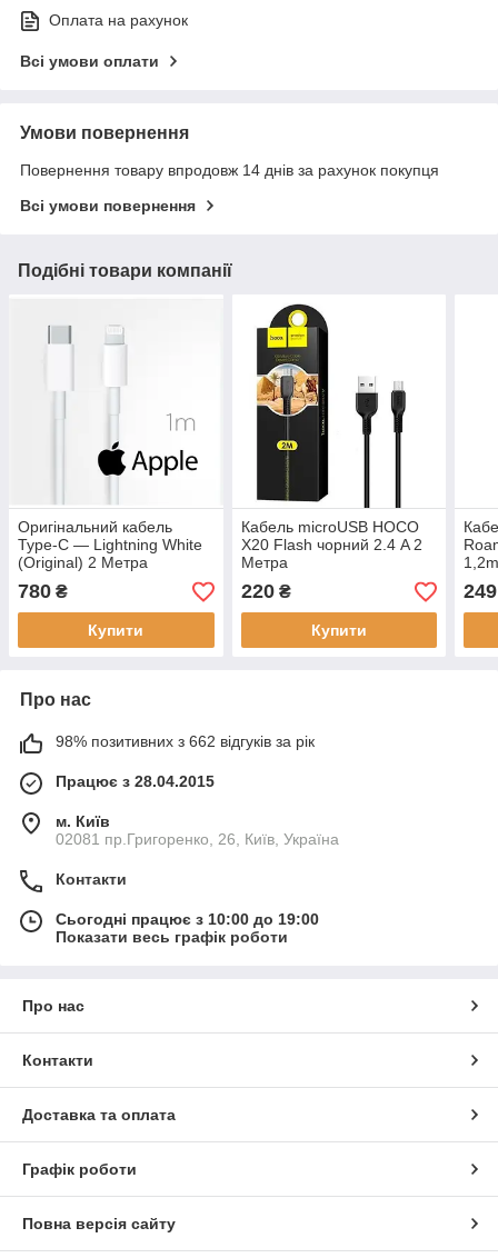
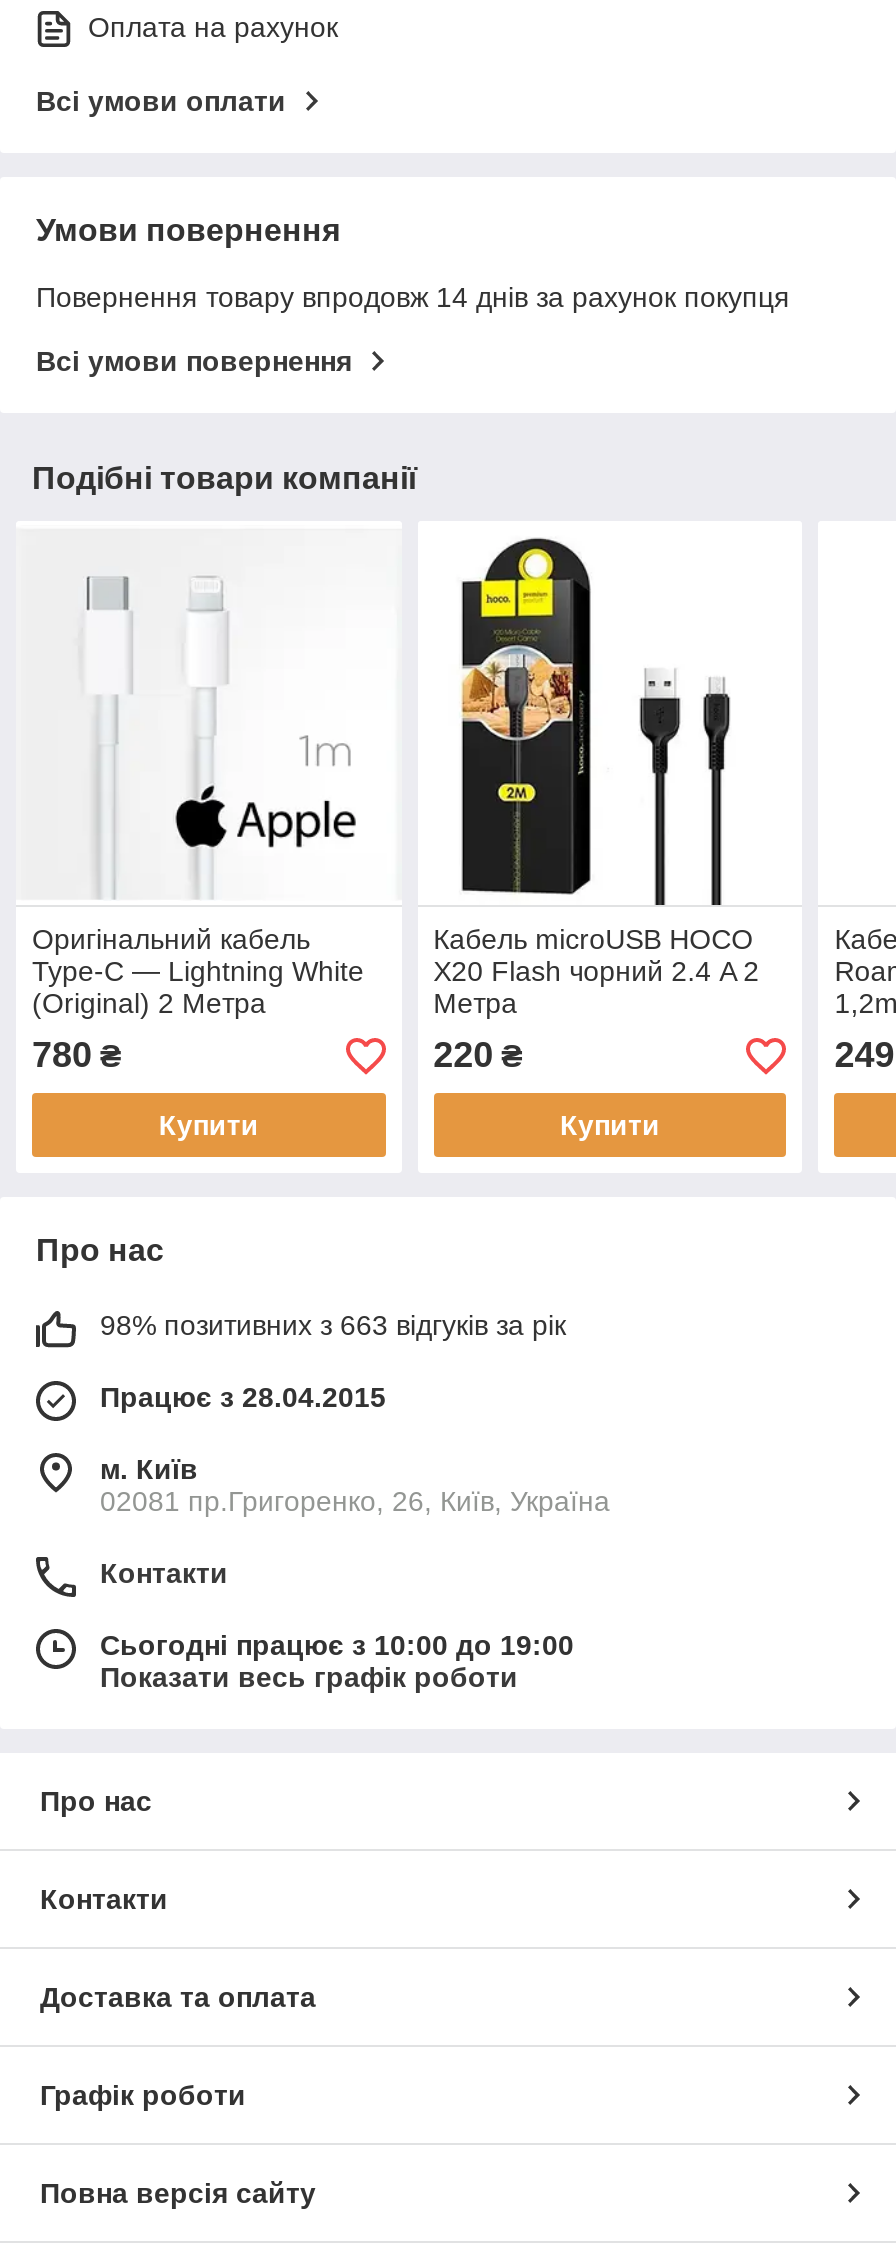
[56,733,315,751] 98% позитивних з 662 відгуків за рік -> [100,1310,566,1342] 98% позитивних з 663 відгуків за рік

